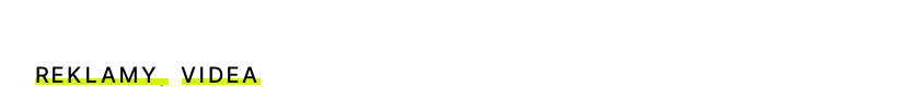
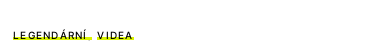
[35,60,159,86] REKLAMY -> [13,29,87,41] LEGENDÁRNÍ

